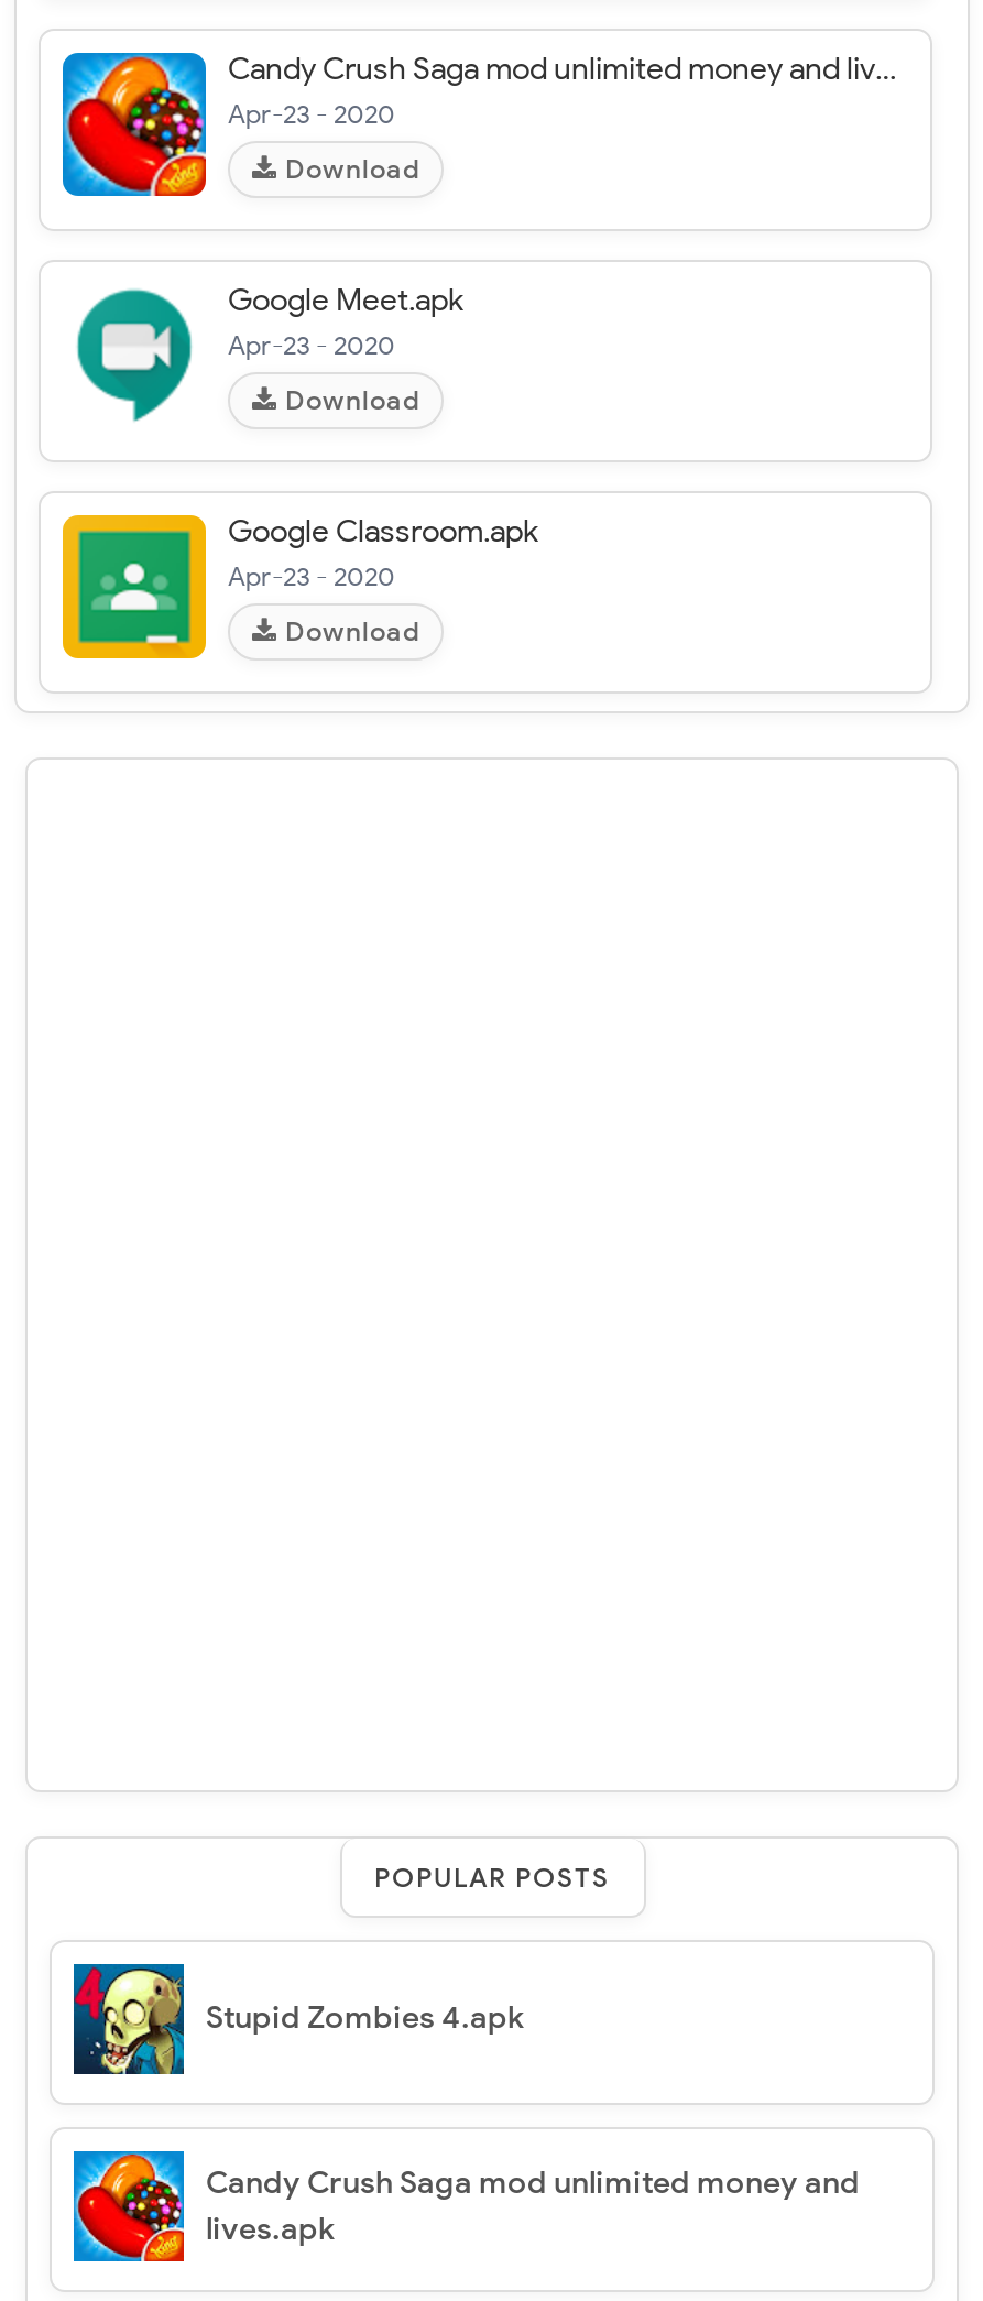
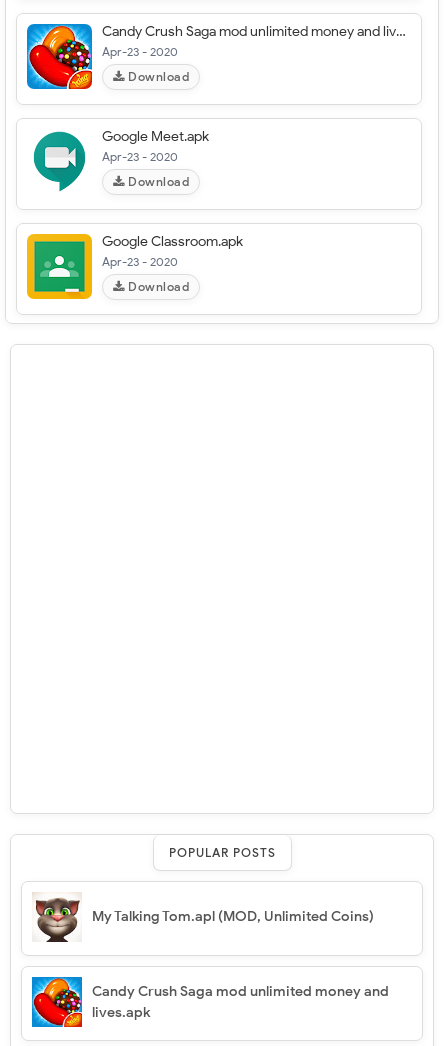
[72,1962,523,2076] [image] | Stupid Zombies 4.apk -> [32,892,374,943] [image] | My Talking Tom.apl (MOD, Unlimited Coins)

